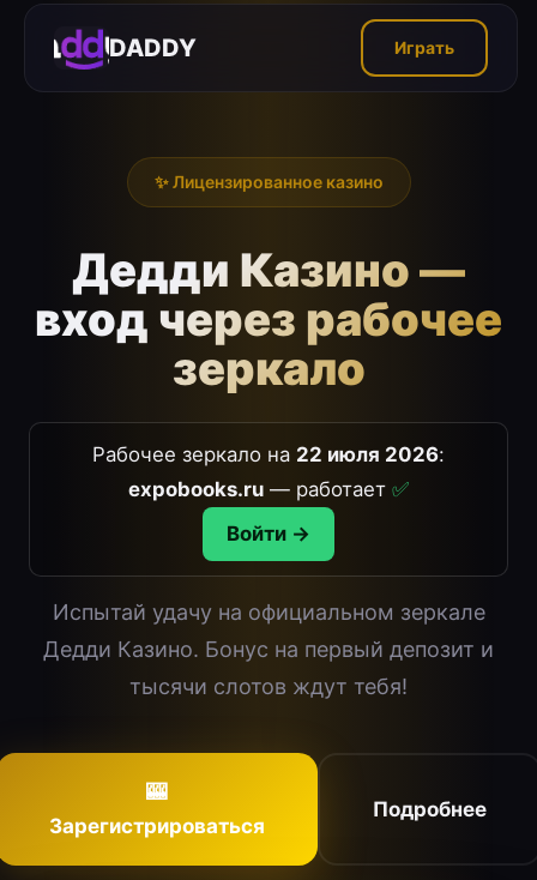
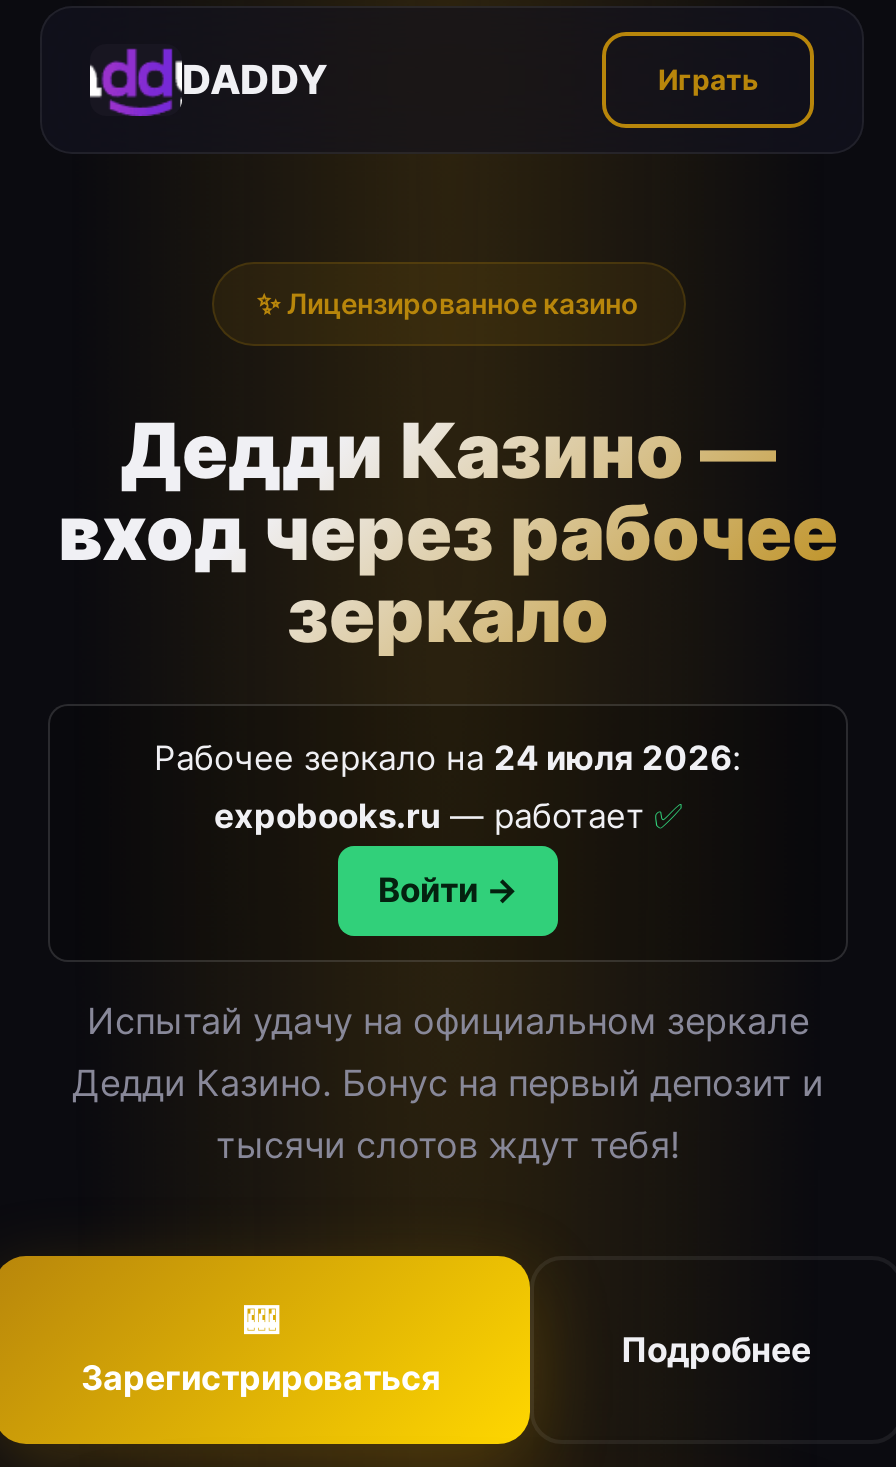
[92,442,445,466] Рабочее зеркало на 22 июля 2026: -> [154,738,742,778] Рабочее зеркало на 24 июля 2026:

